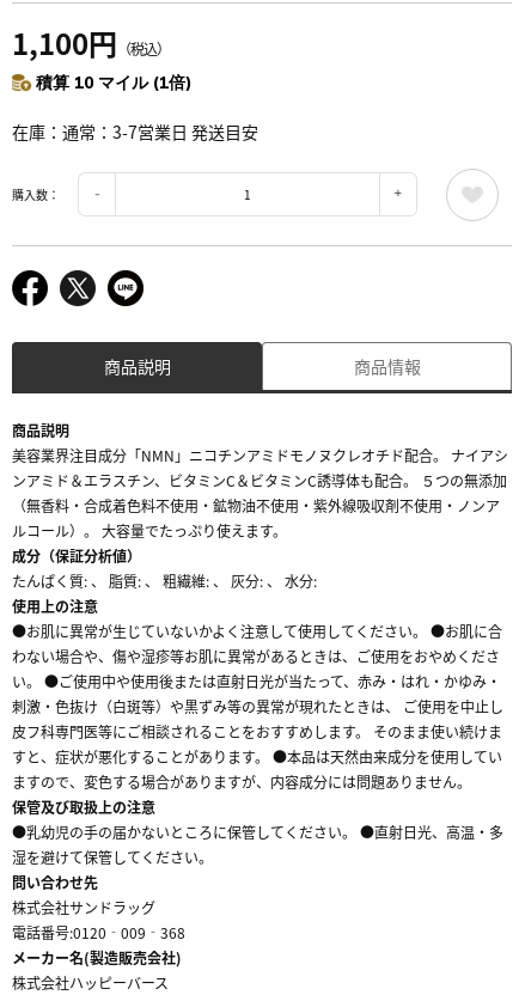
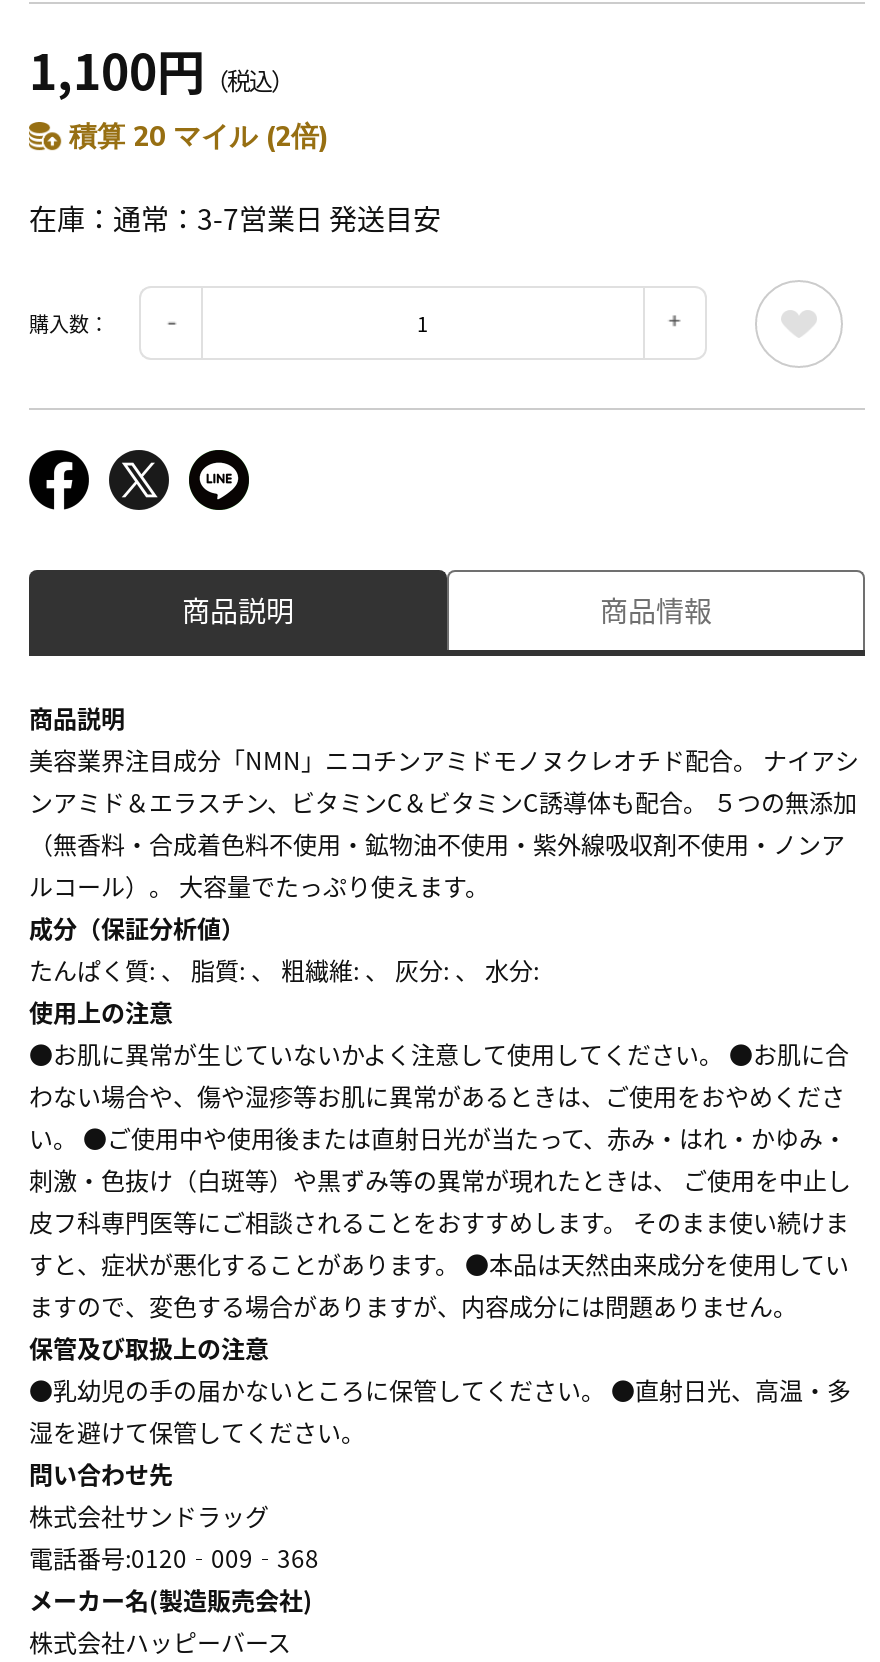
[36,71,193,93] 積算 10 マイル (1倍) -> [69,117,331,153] 積算 20 マイル (2倍)

